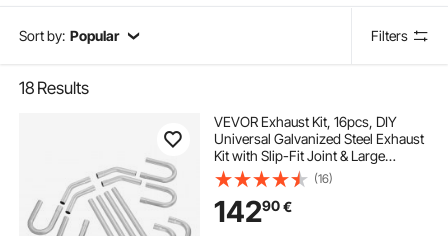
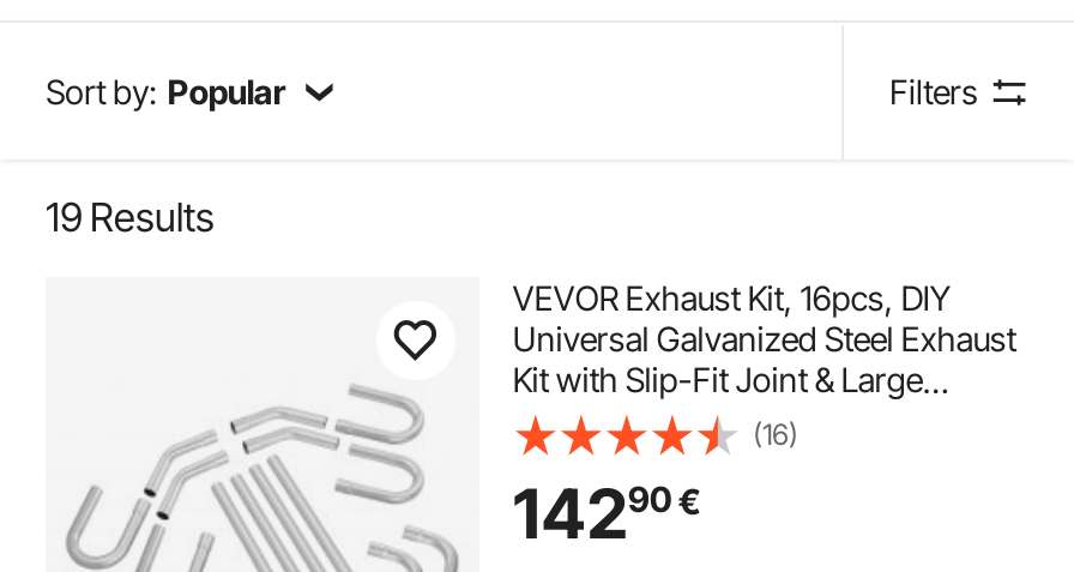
[19,78,89,98] 18 Results -> [46,193,215,241] 19 Results

